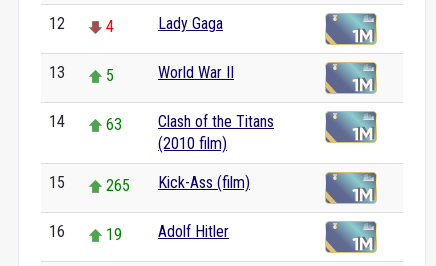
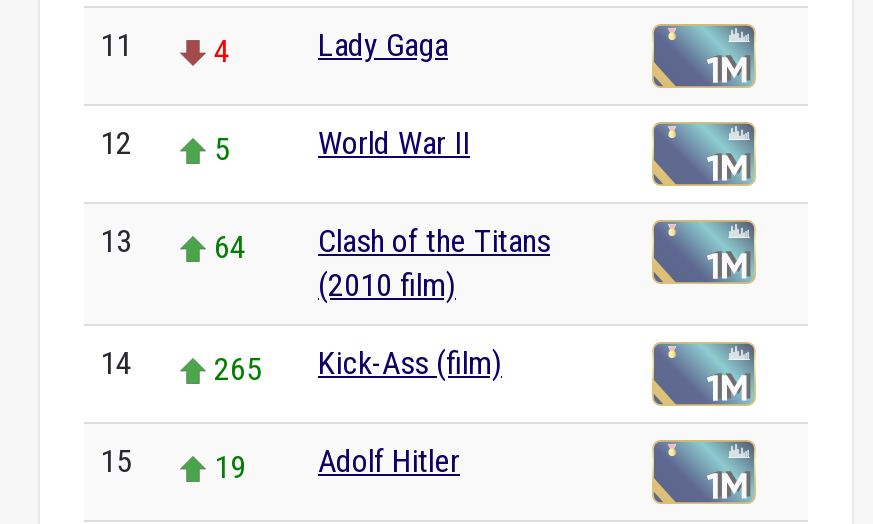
[49,14,114,36] 12 4 -> [100,26,230,70] 11 4
[49,63,114,85] 13 5 -> [100,124,230,168] 12 5
[49,112,65,131] 14 -> [100,222,132,260] 13
[102,115,122,134] 63 -> [206,228,246,266] 64
[49,173,250,195] 15 265 Kick-Ass (film) -> [100,344,502,388] 14 265 Kick-Ass (film)
[49,222,229,244] 16 19 Adolf Hitler -> [100,442,460,486] 15 19 Adolf Hitler

